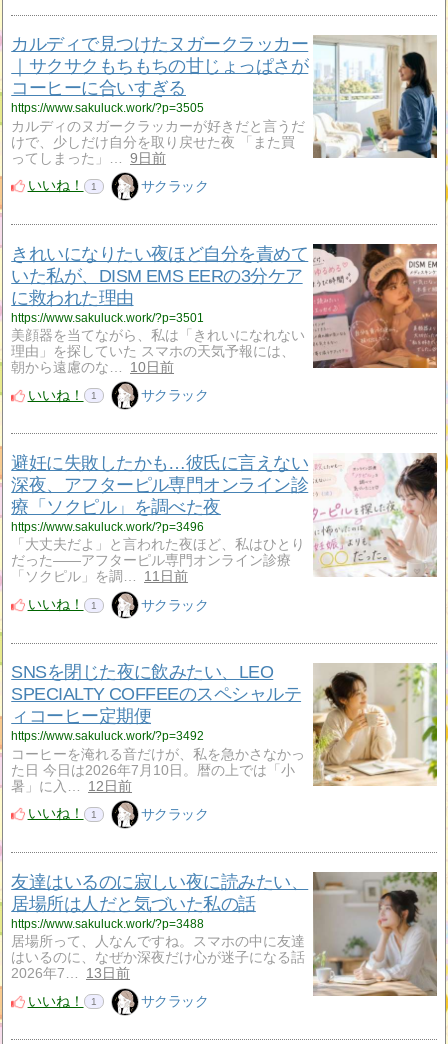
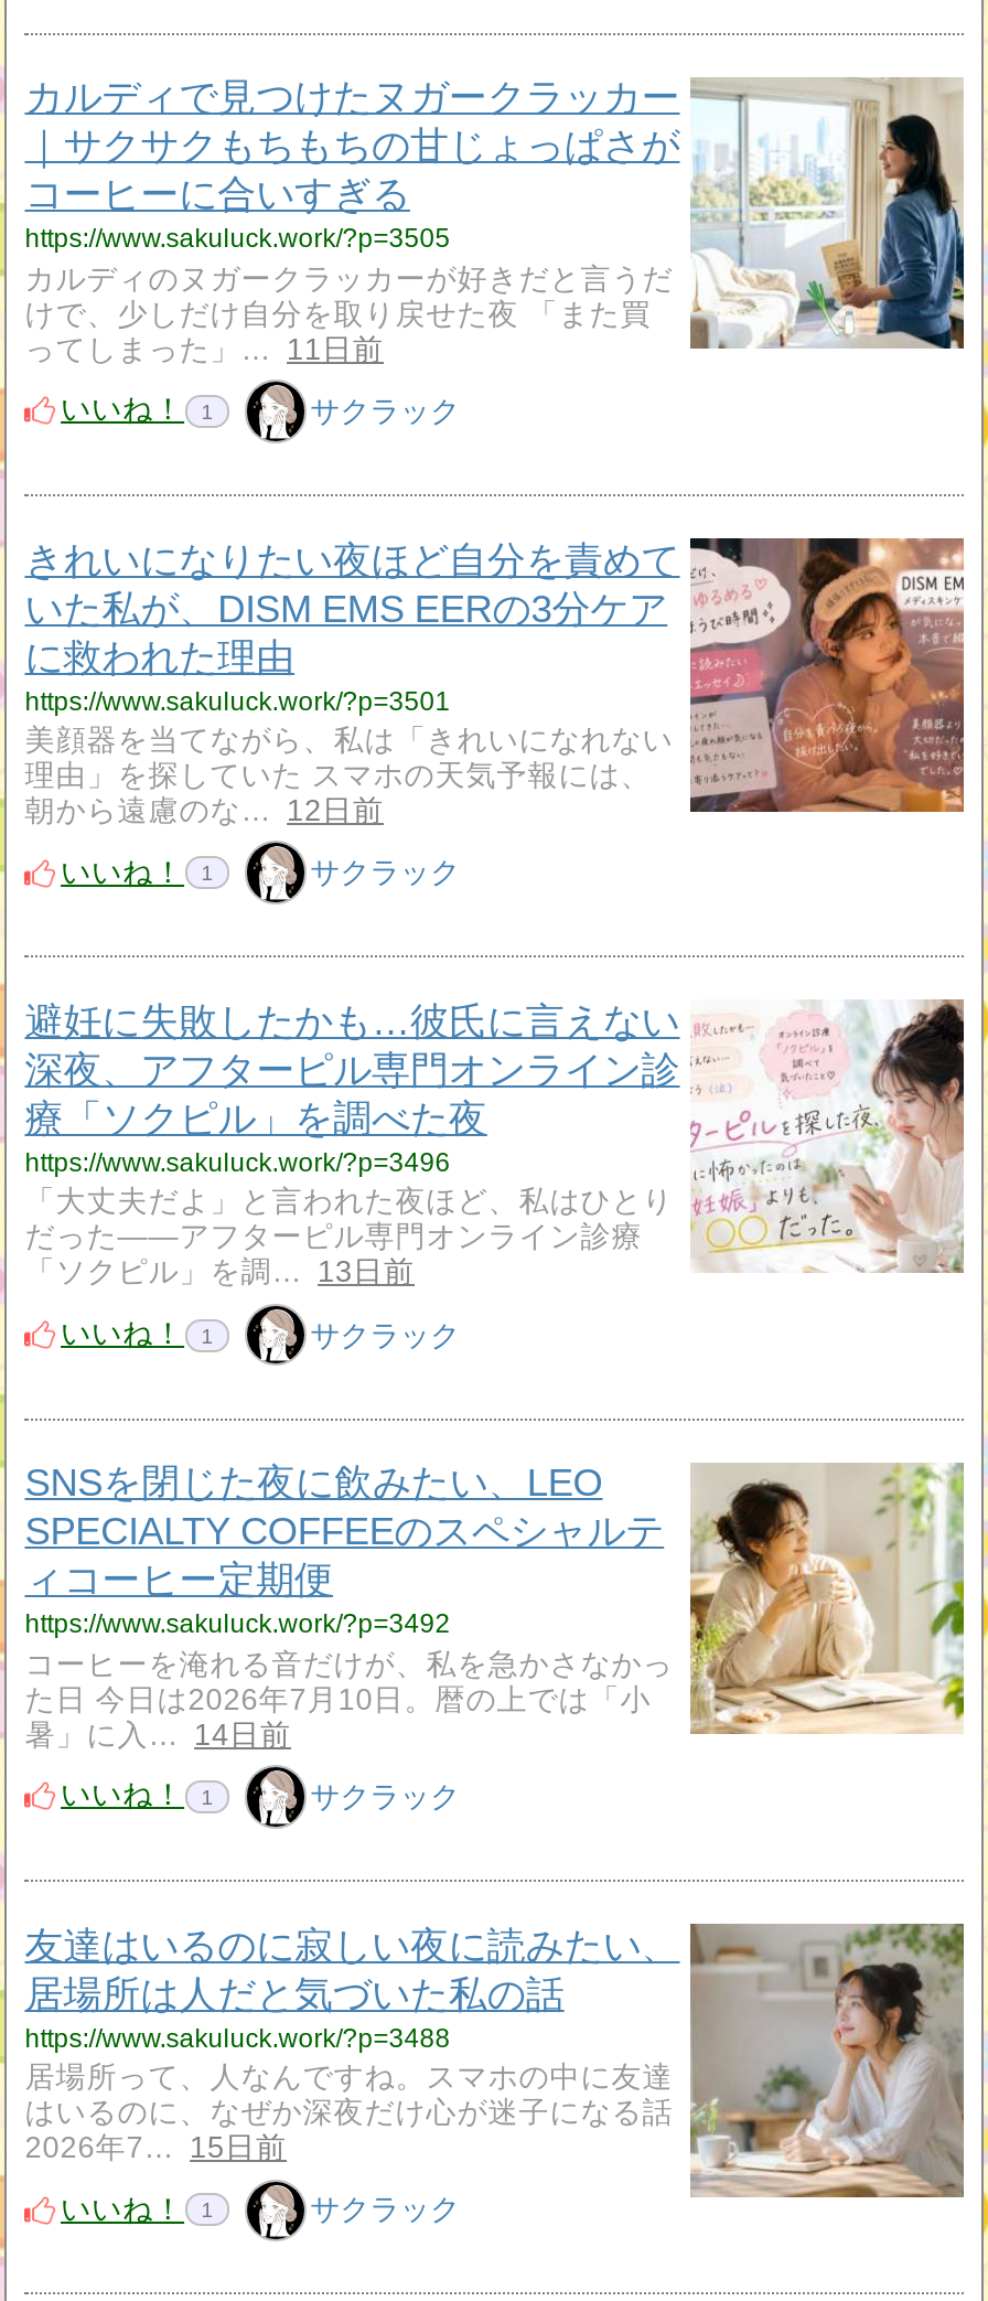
[11,151,166,166] ってしまった」… 9日前 -> [25,332,384,366] ってしまった」… 11日前
[11,360,174,375] 朝から遠慮のな… 10日前 -> [25,794,384,827] 朝から遠慮のな… 12日前
[11,569,188,584] 「ソクピル」を調… 11日前 -> [25,1256,415,1289] 「ソクピル」を調… 13日前
[11,779,132,794] 暑」に入… 12日前 -> [25,1718,291,1751] 暑」に入… 14日前
[11,966,130,981] 2026年7… 13日前 -> [25,2131,287,2164] 2026年7… 15日前

